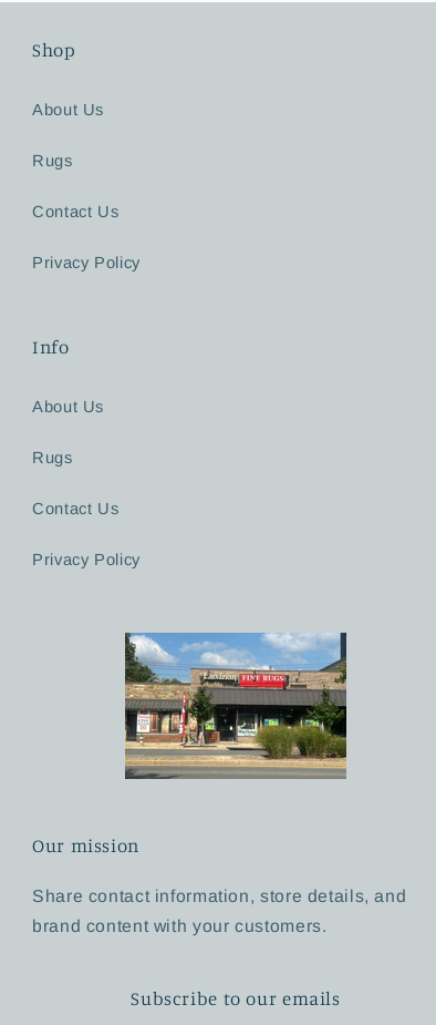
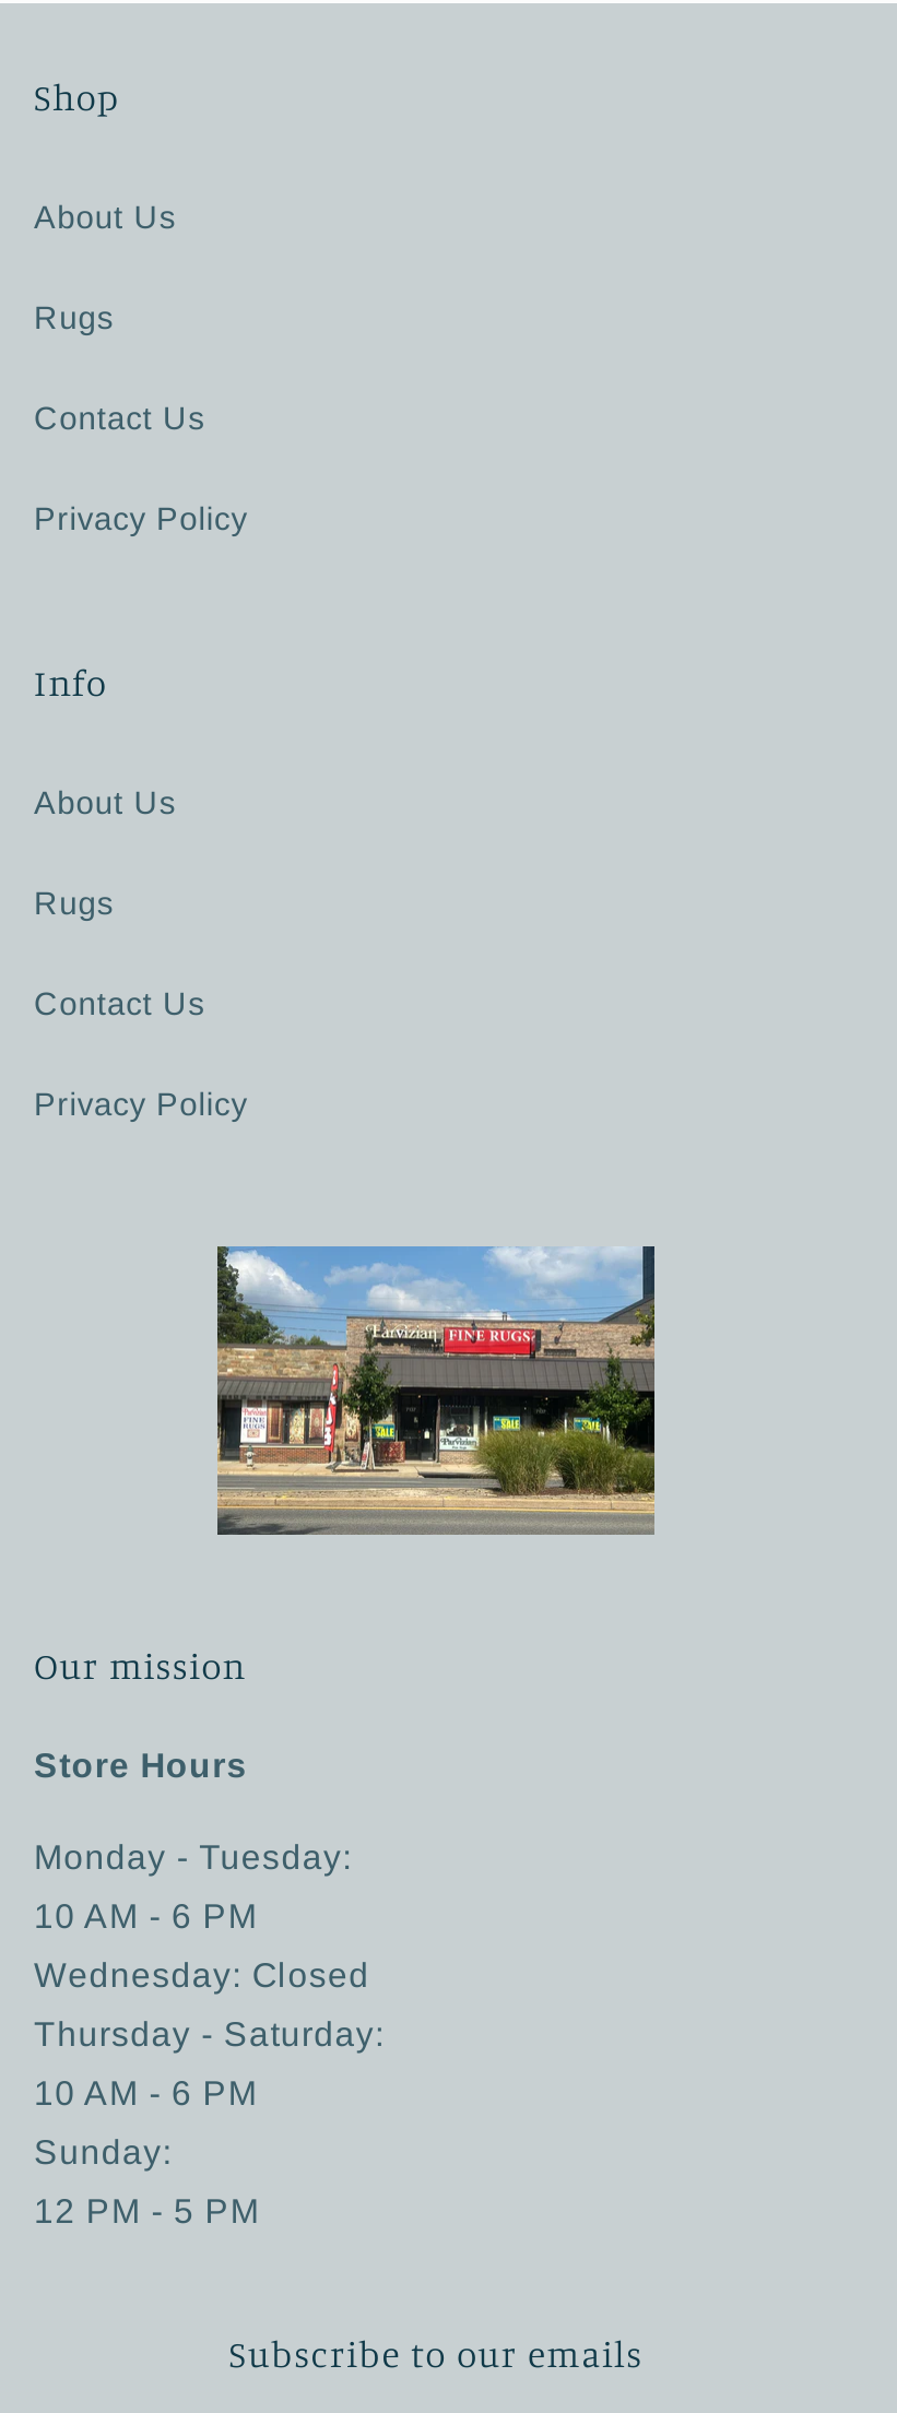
[32,886,407,935] Share contact information, store details, and | brand content with your customers. -> [34,1746,385,2230] Store Hours | Monday - Tuesday: | 10 AM - 6 PM | Wednesday: Closed | Thursday - Saturday: | 10 AM - 6 PM | Sunday: | 12 PM - 5 PM

